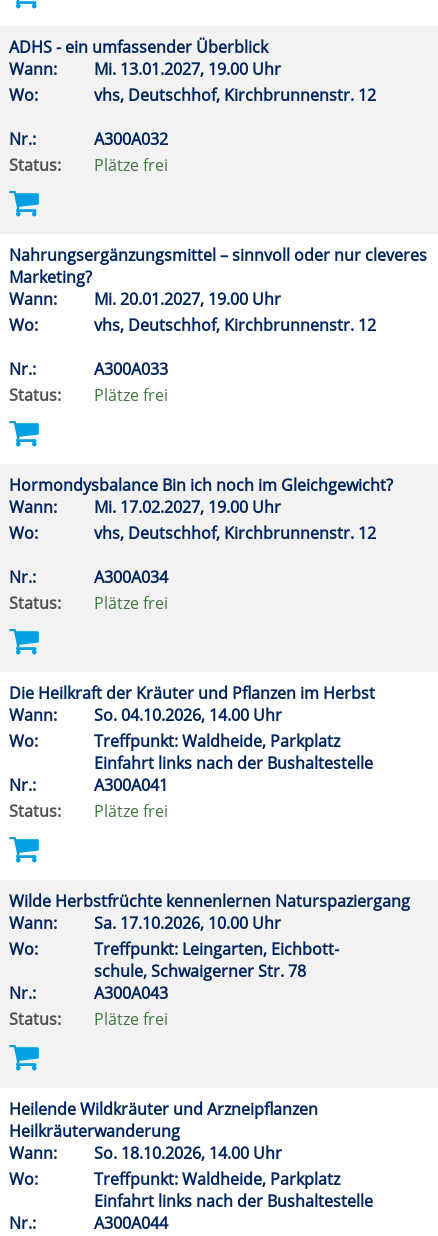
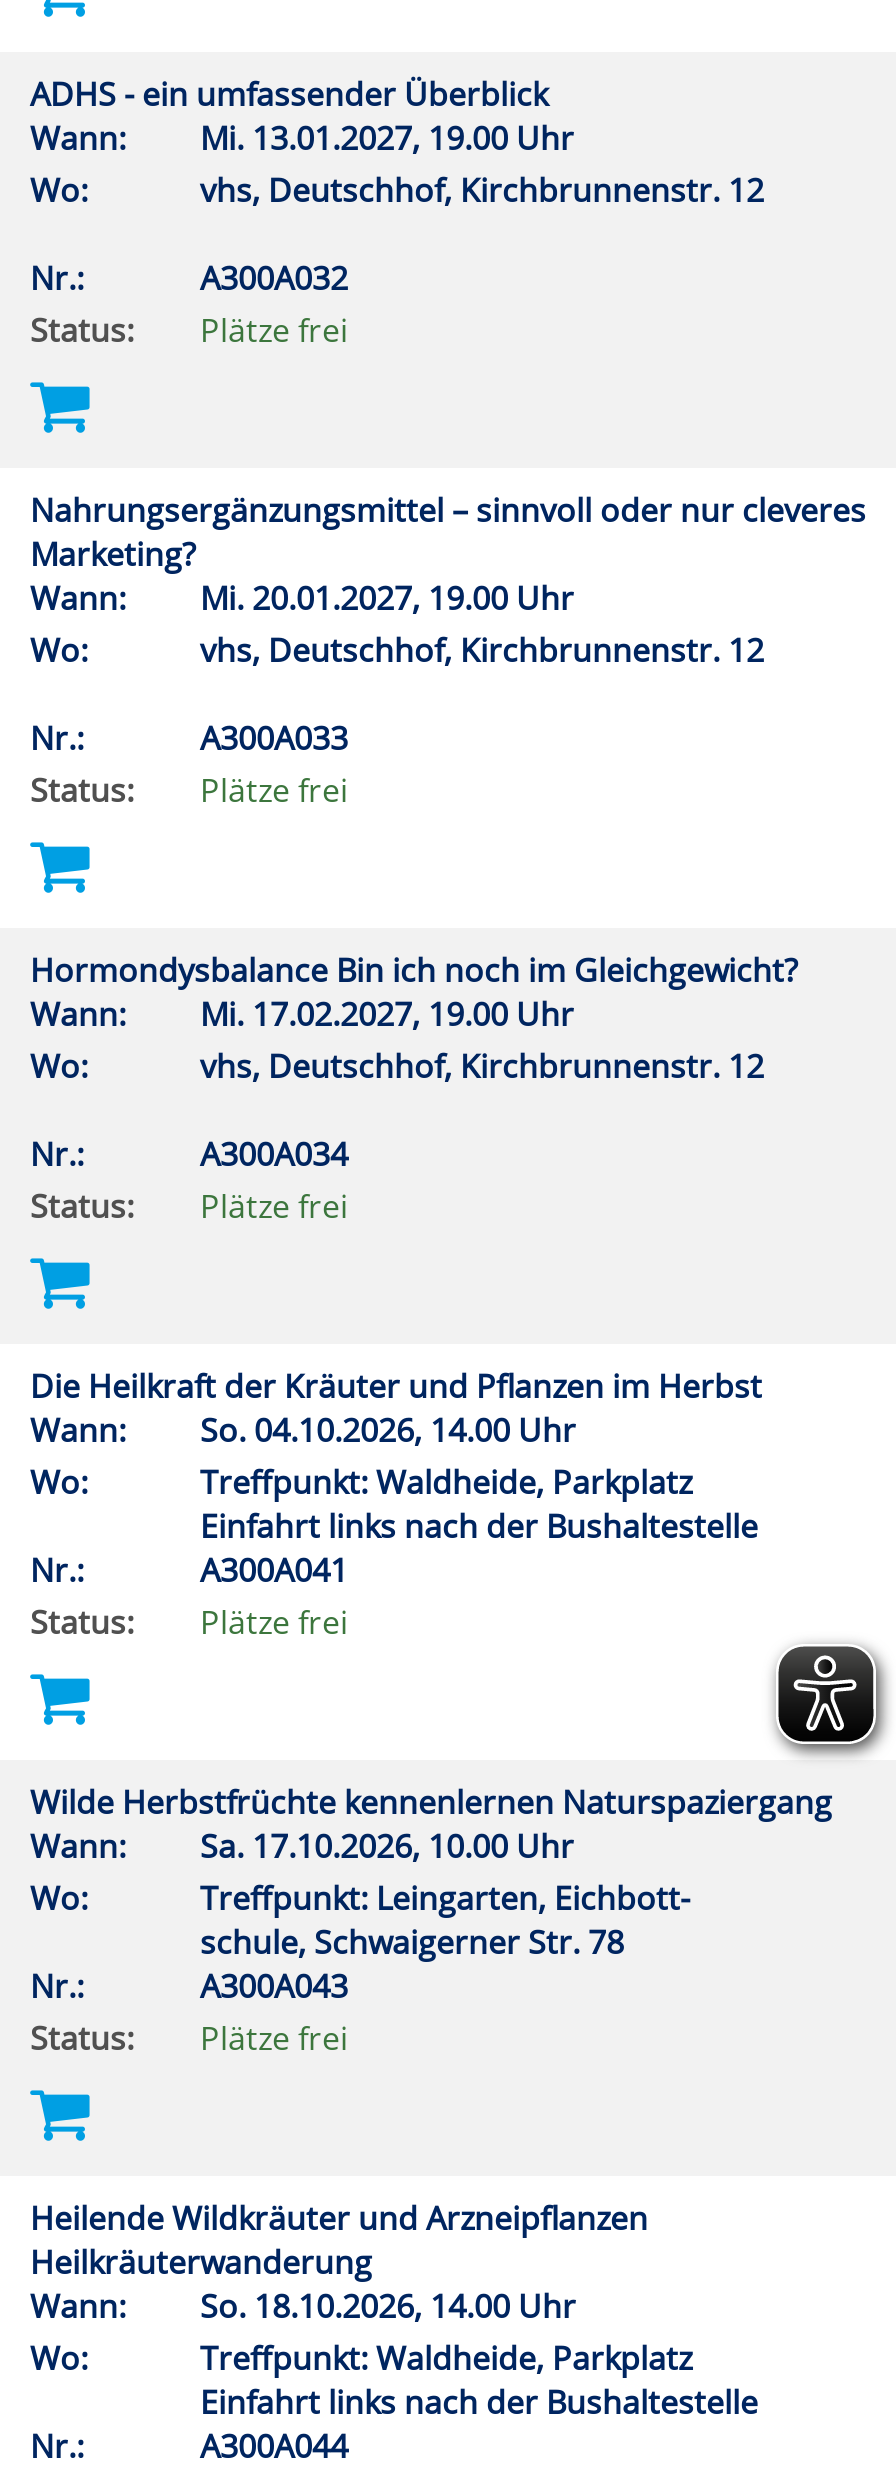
none -> [770,1642,890,1758] [image]

